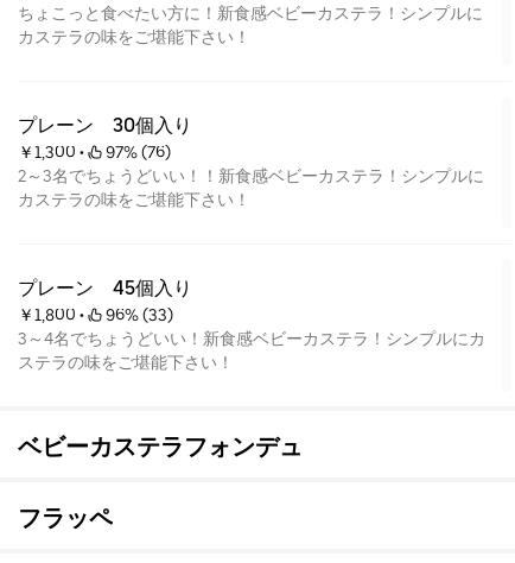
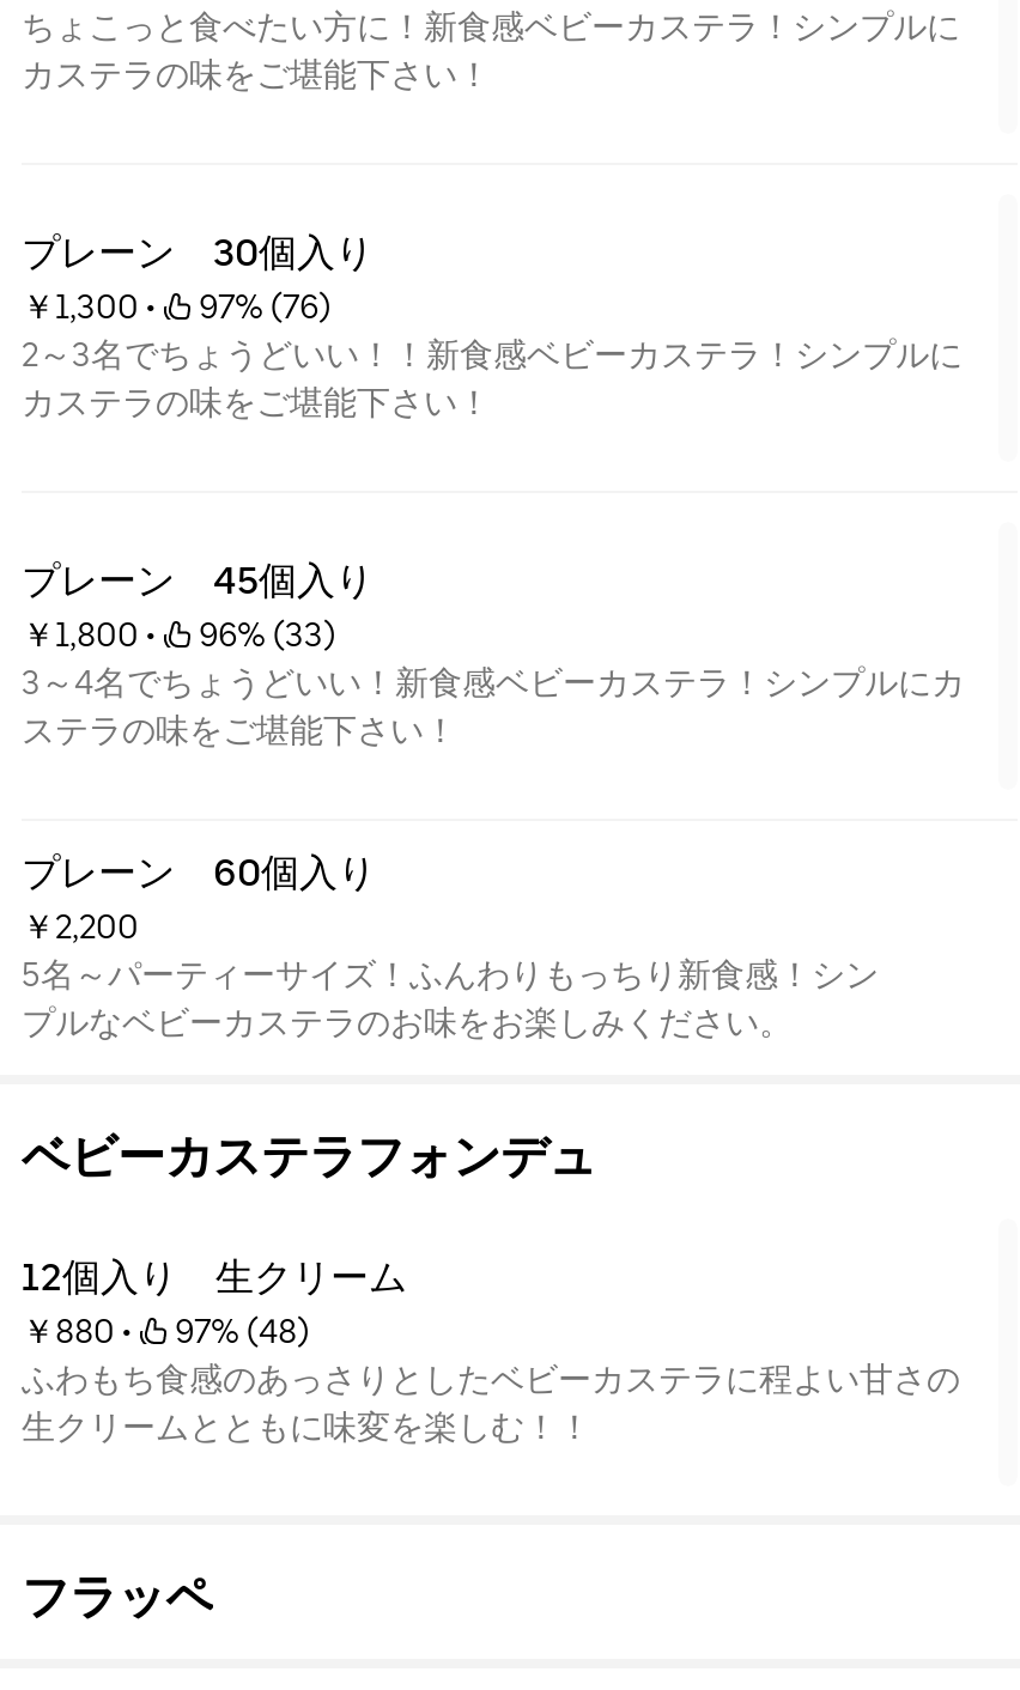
none -> [22,849,879,1041] プレーン 60個入り | ￥2,200 | 5名～パーティーサイズ！ふんわりもっちり新食感！シン | プルなベビーカステラのお味をお楽しみください。
none -> [22,1254,960,1445] 12個入り 生クリーム | ￥880 • | 97% (48) | ふわもち食感のあっさりとしたベビーカステラに程よい甘さの | 生クリームとともに味変を楽しむ！！

